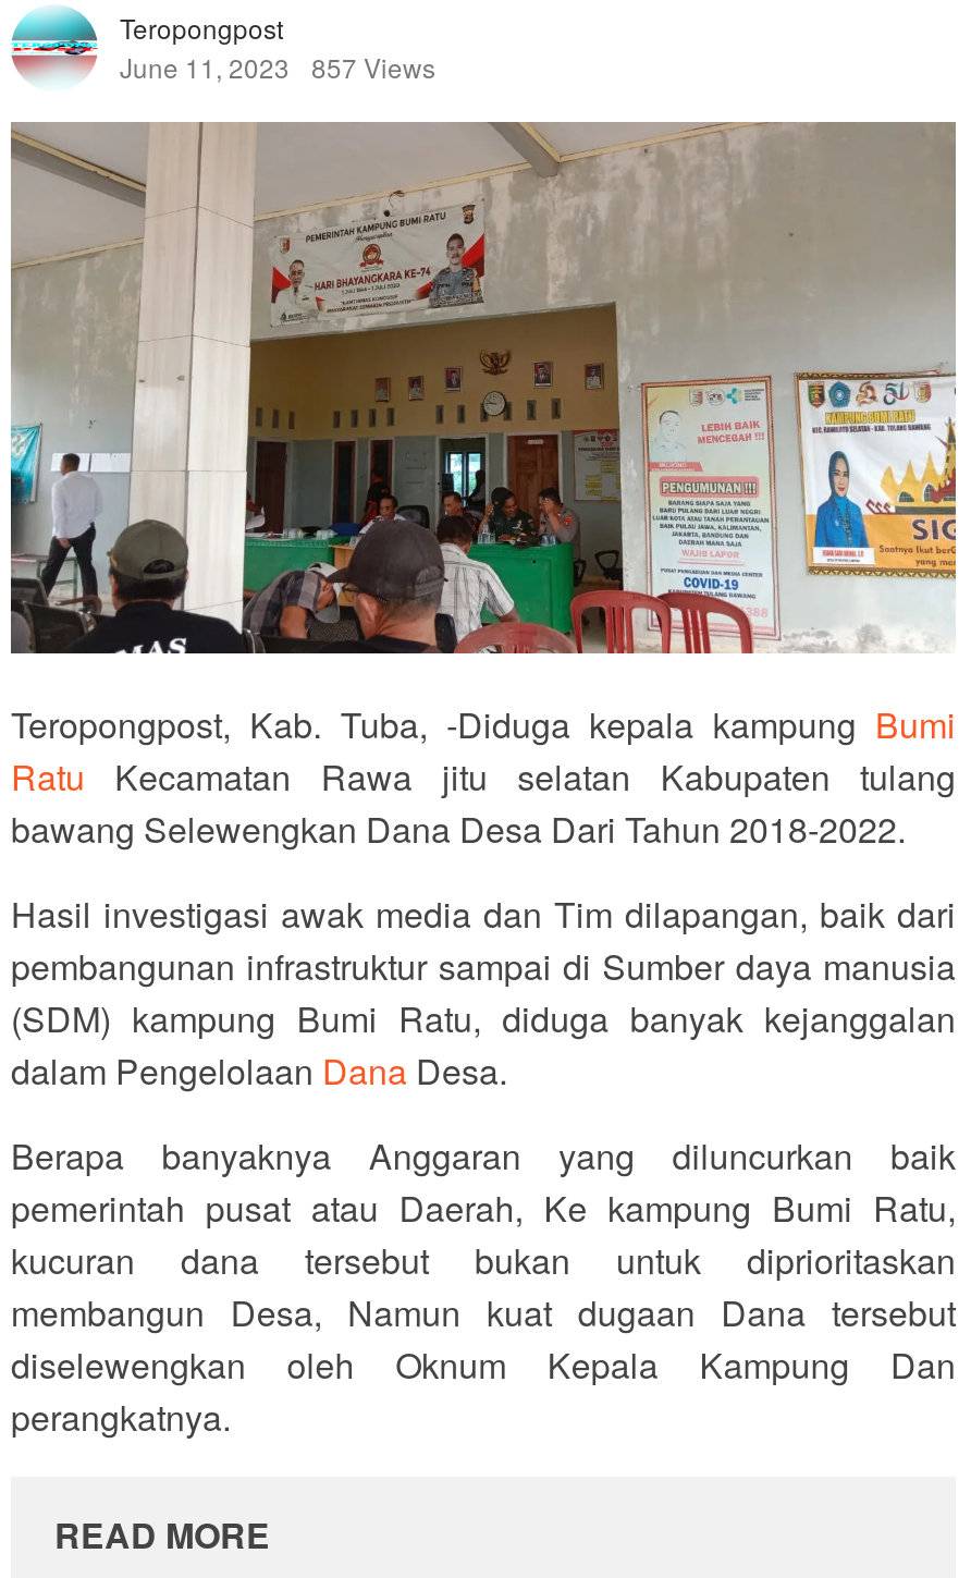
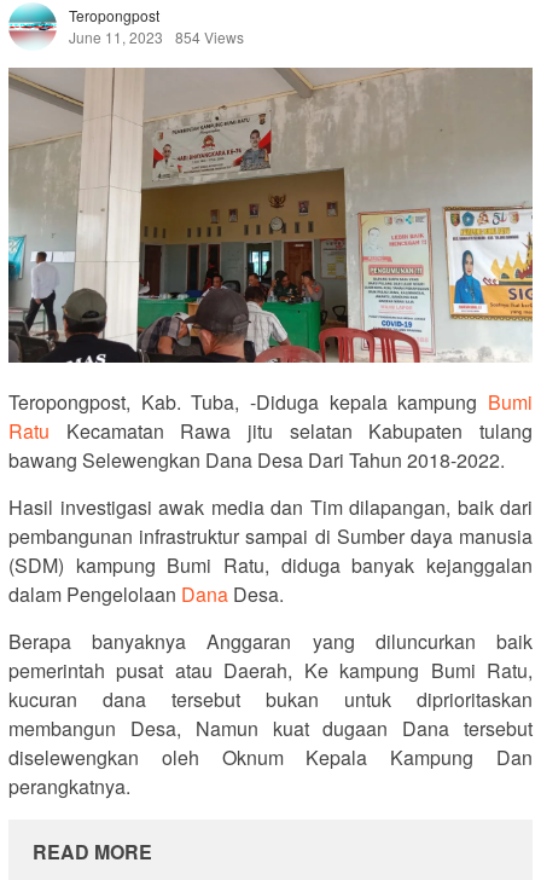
[120,48,435,85] June 11, 2023 857 Views -> [69,27,244,47] June 11, 2023 854 Views

